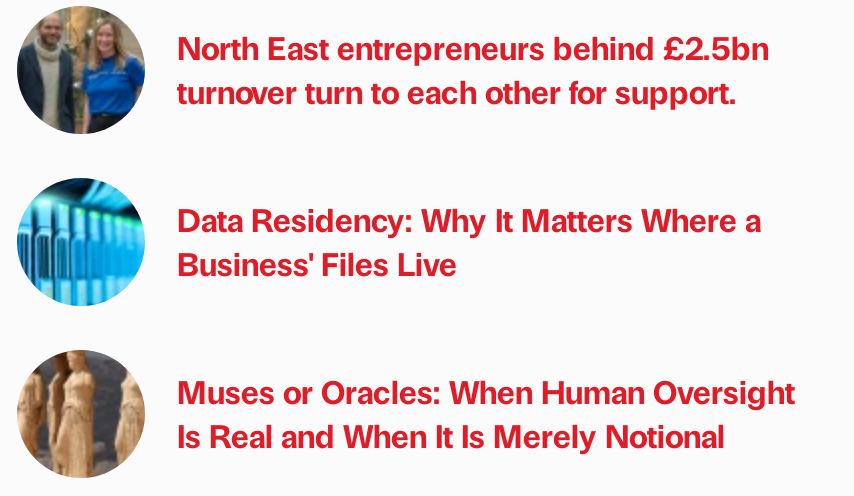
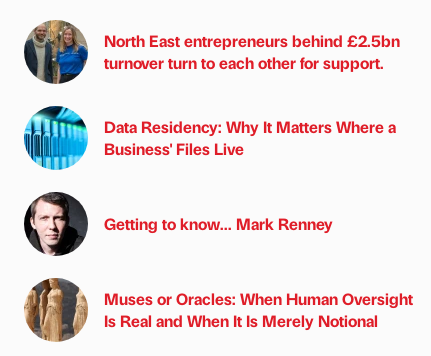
none -> [23,192,333,257] [image] | Getting to know... Mark Renney

